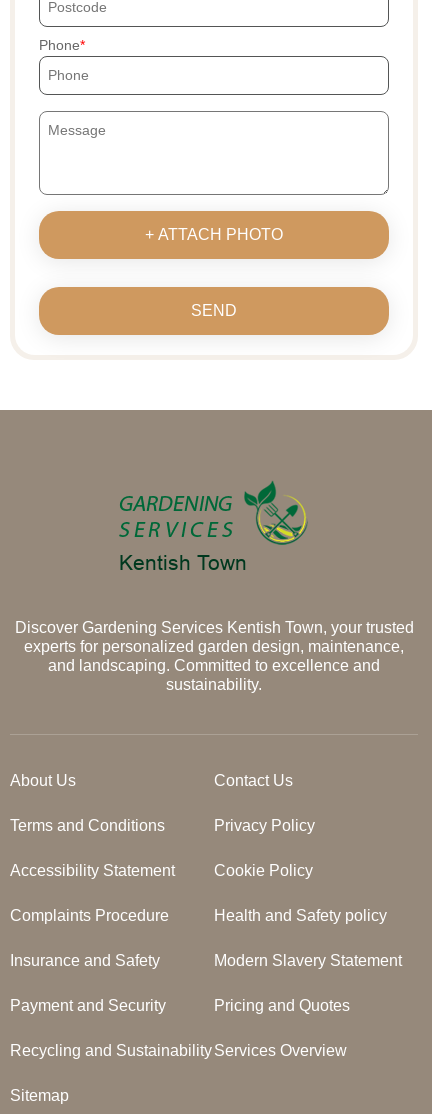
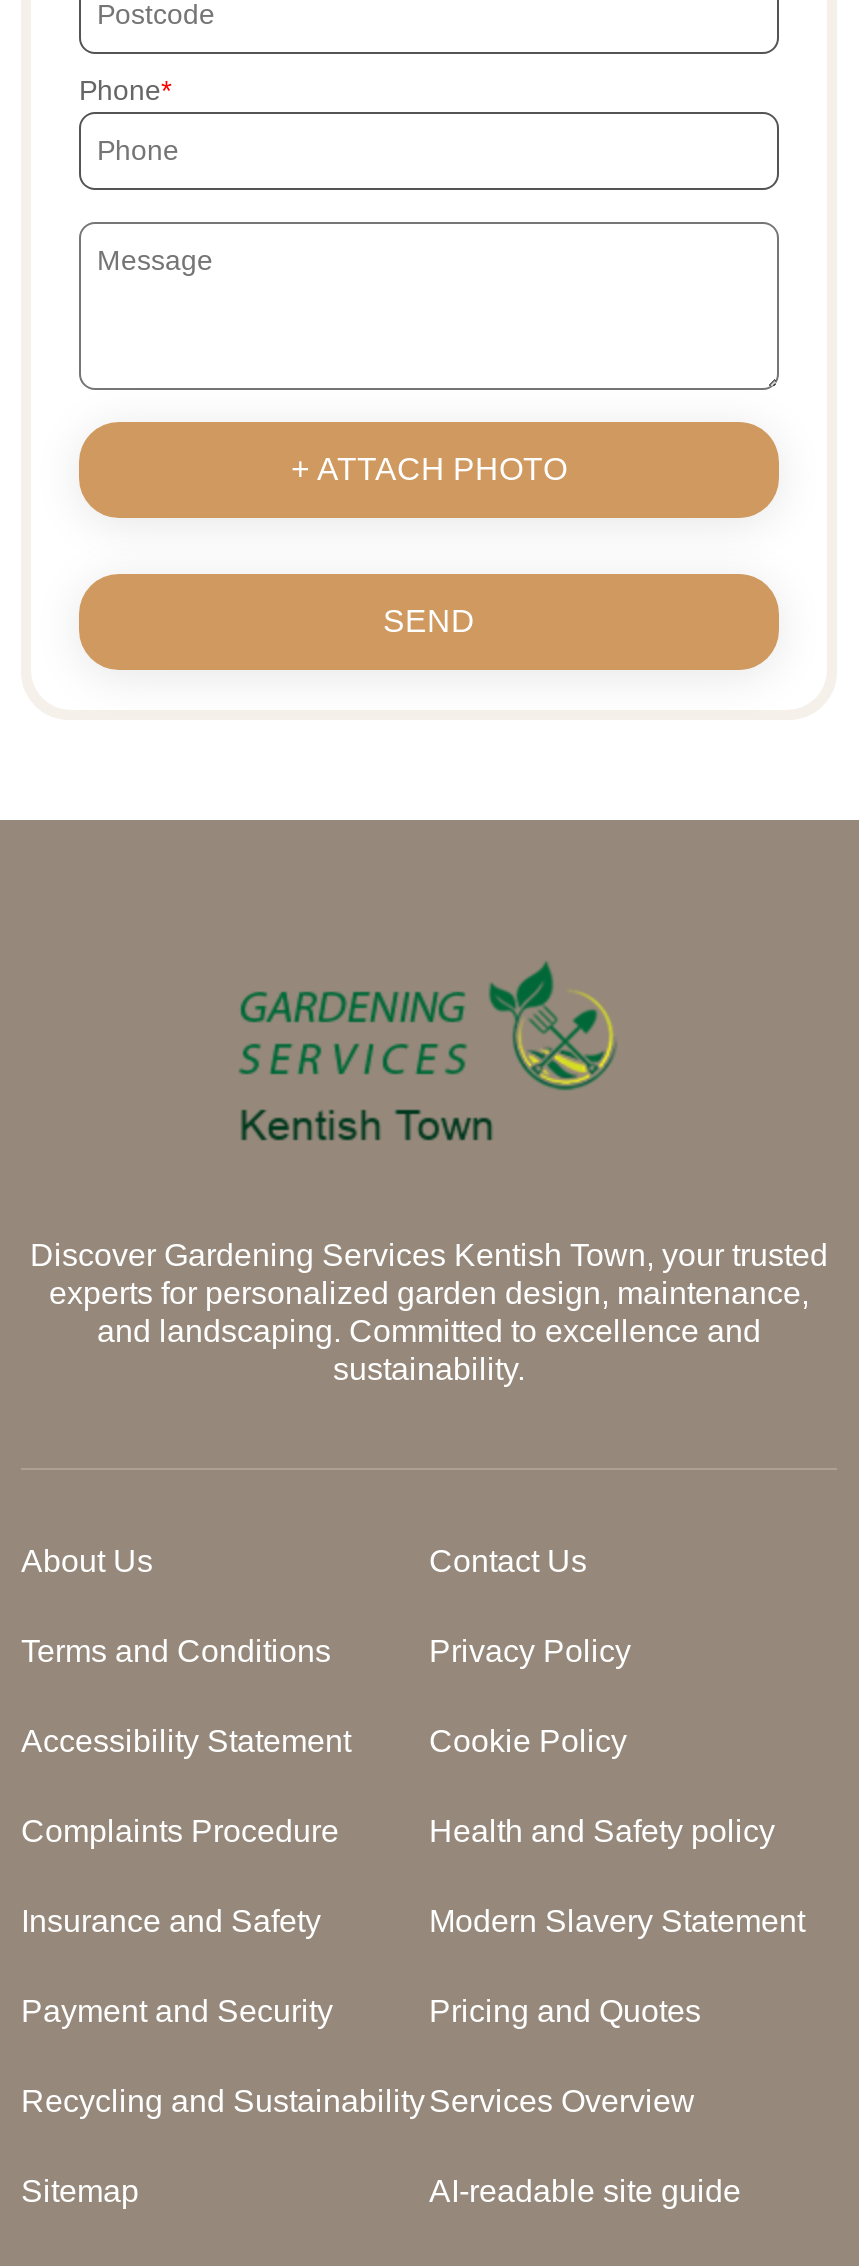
none -> [429,2174,741,2208] AI-readable site guide

